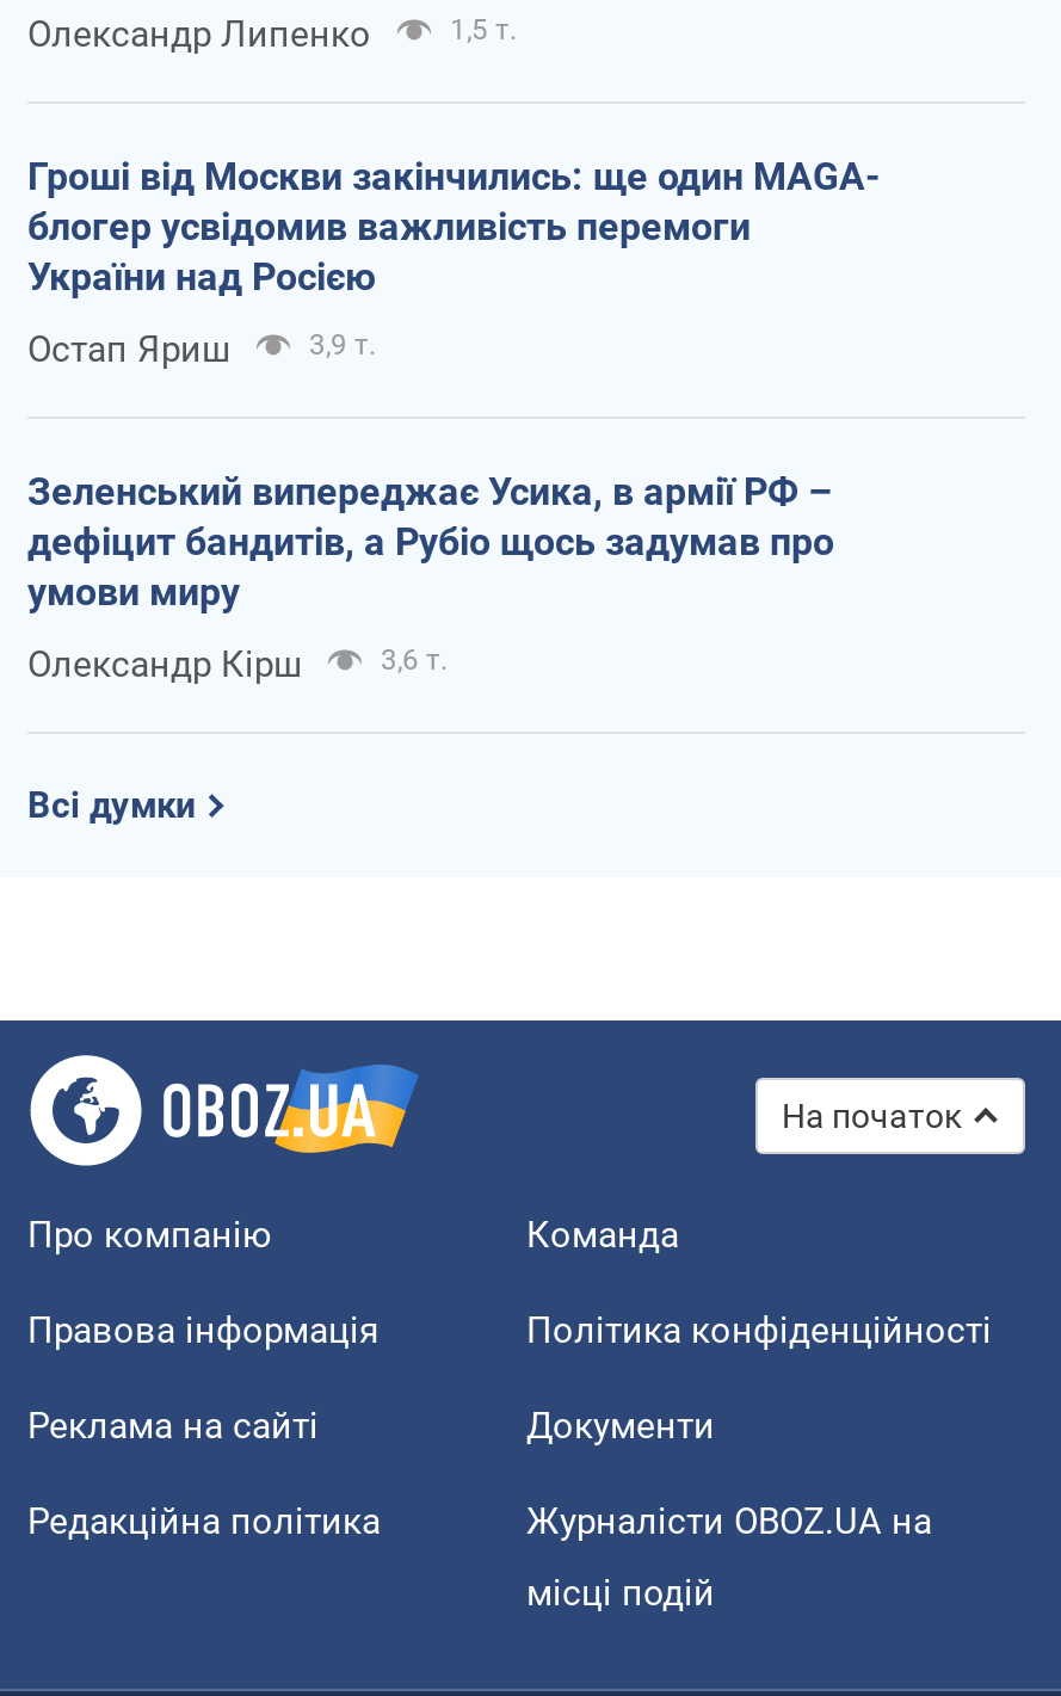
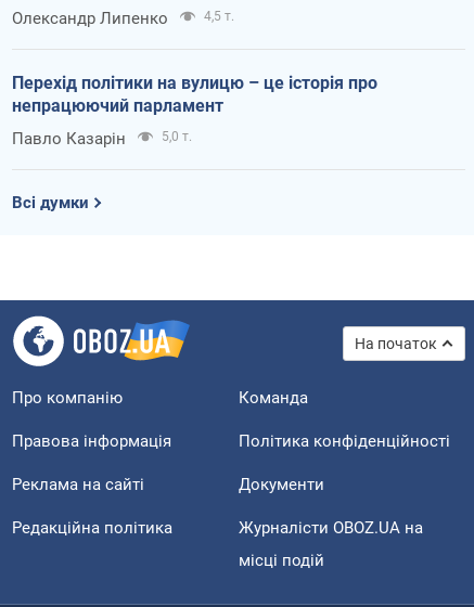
[27,12,880,686] 1,5 т. | Гроші від Москви закінчились: ще один MAGA- | блогер усвідомив важливість перемоги | України над Росією | Остап Яриш | 3,9 т. | Зеленський випереджає Усика, в армії РФ – | дефіцит бандитів, а Рубіо щось задумав про | умови миру | Олександр Кірш | 3,6 т. -> [12,8,377,148] 4,5 т. | Перехід політики на вулицю – це історія про | непрацюючий парламент | Павло Казарін | 5,0 т.

